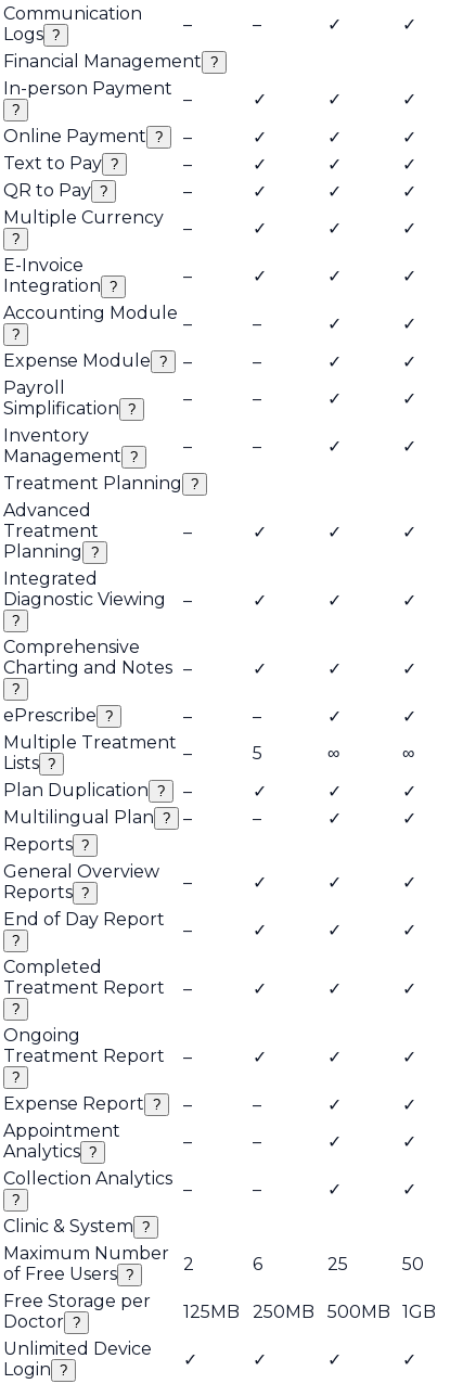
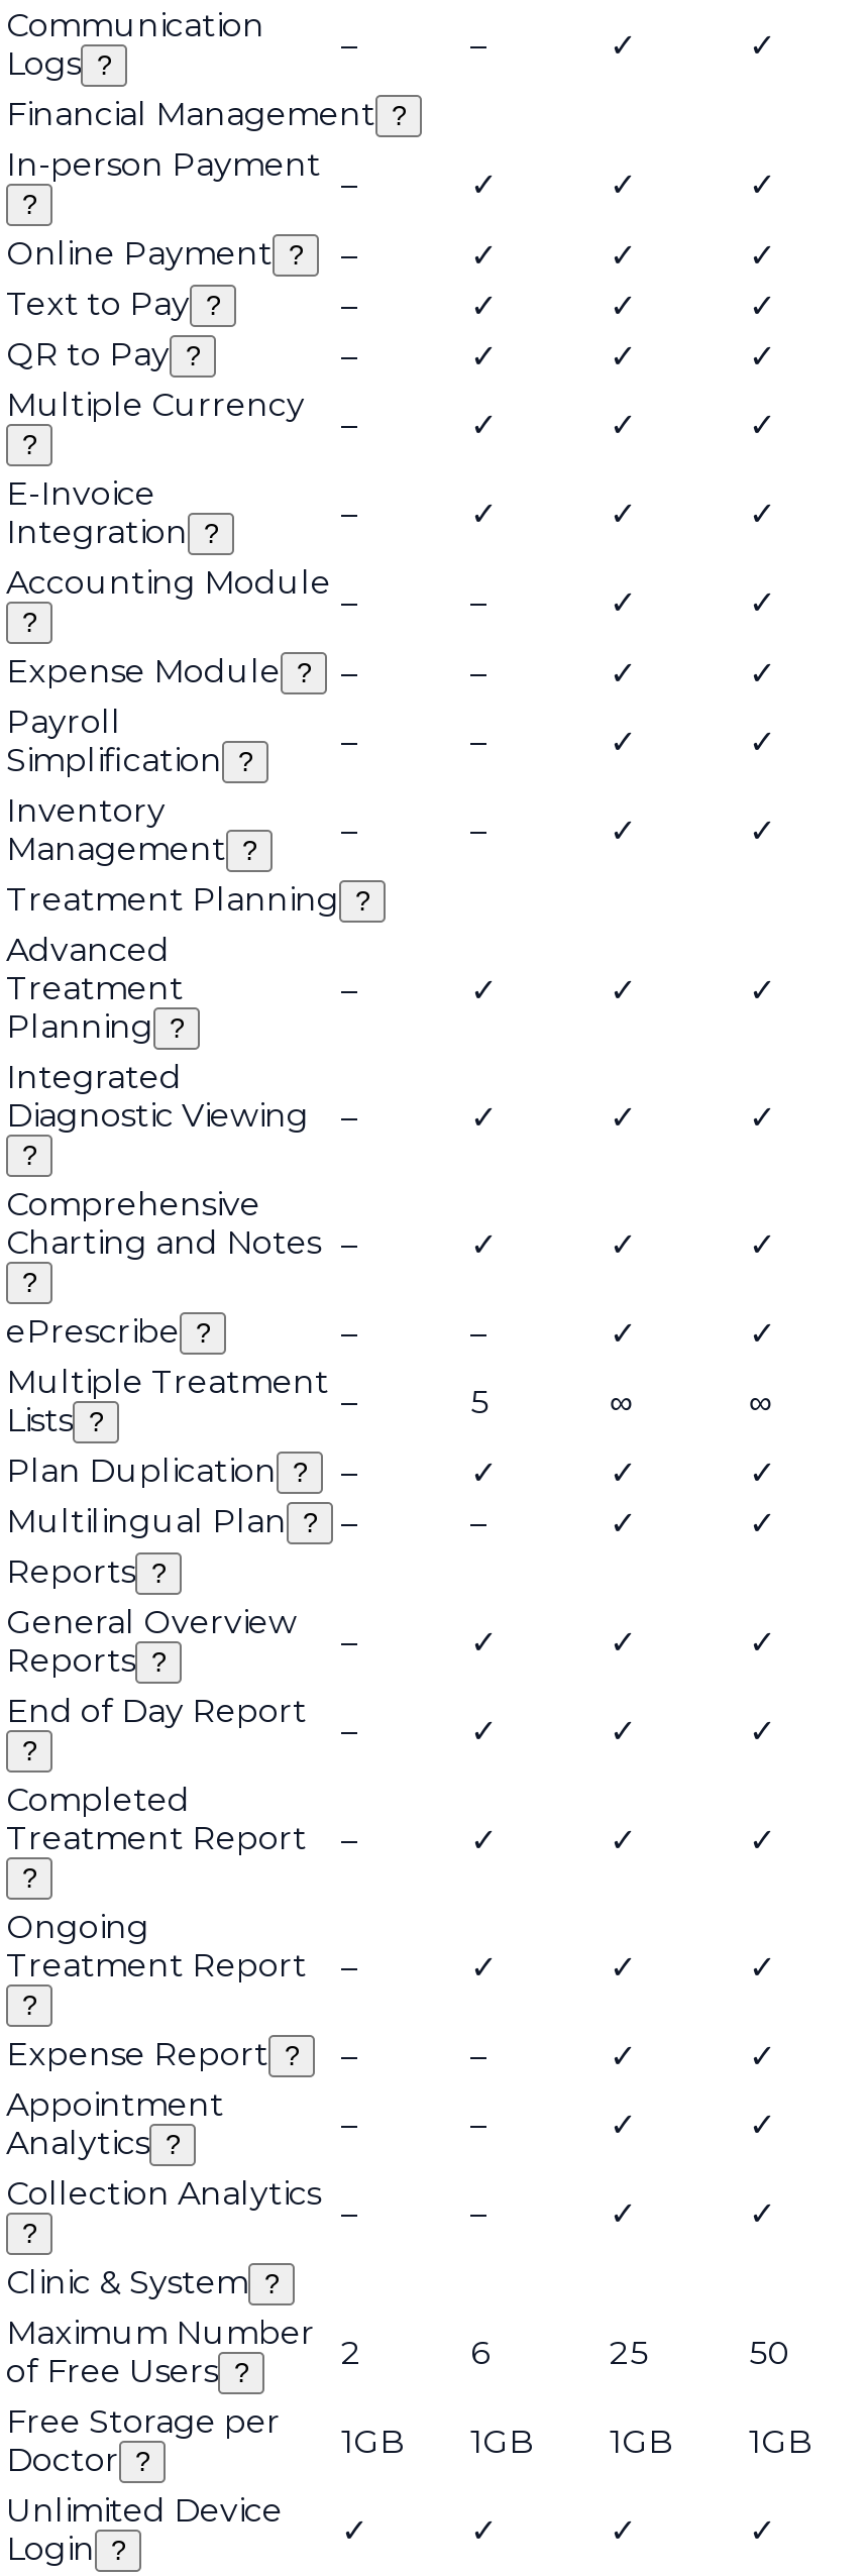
[183,1302,436,1322] 125MB | 250MB | 500MB 1GB -> [341,2423,811,2461] 1GB | 1GB | 1GB | 1GB

